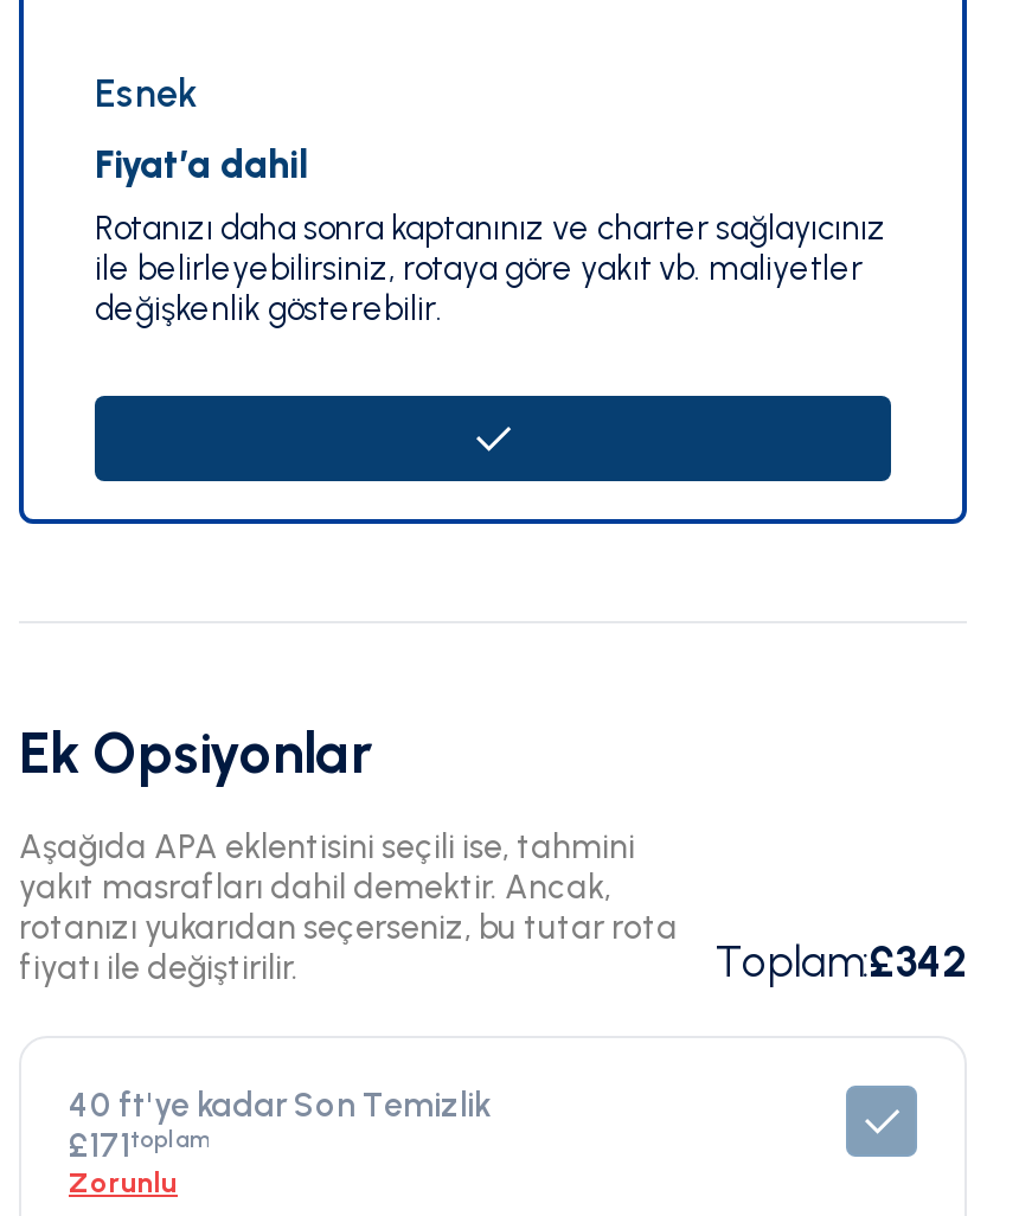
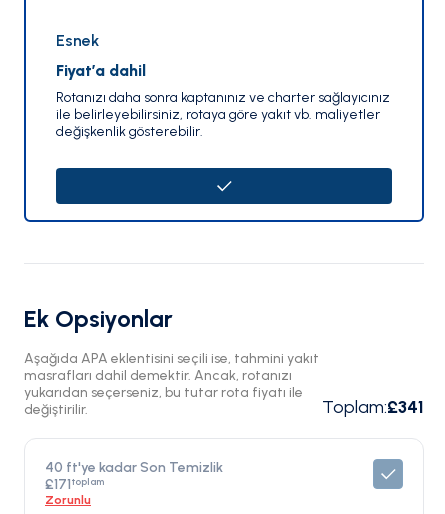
[19,827,967,988] Aşağıda APA eklentisini seçili ise, tahmini | yakıt masrafları dahil demektir. Ancak, | rotanızı yukarıdan seçerseniz, bu tutar rota | fiyatı ile değiştirilir. | Toplam:£342 -> [24,350,424,418] Aşağıda APA eklentisini seçili ise, tahmini yakıt | masrafları dahil demektir. Ancak, rotanızı | yukarıdan seçerseniz, bu tutar rota fiyatı ile | değiştirilir. | Toplam:£341

